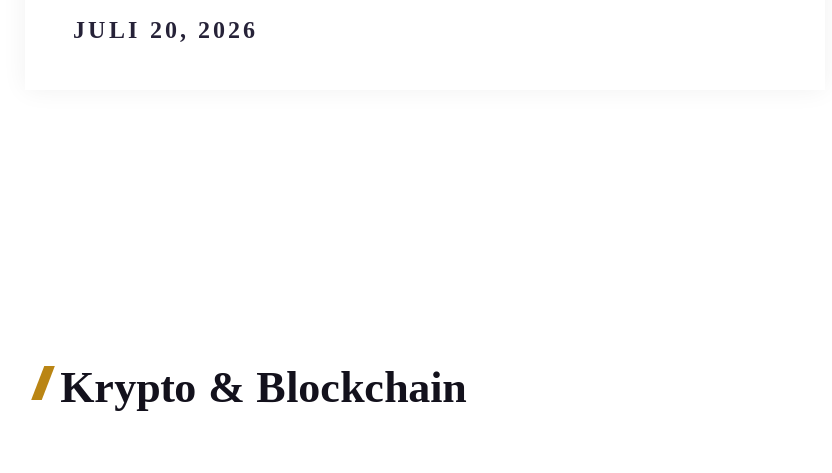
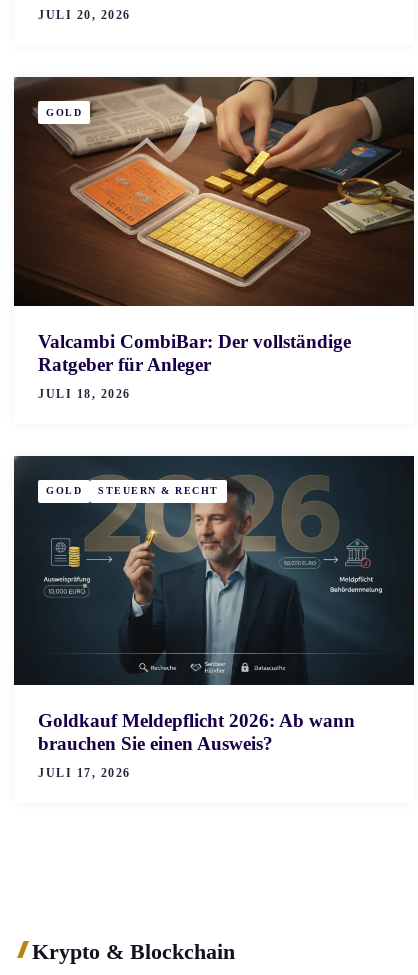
none -> [13,76,415,307] [image] | GOLD
none -> [13,455,415,686] [image] | GOLD | STEUERN & RECHT
none -> [38,331,351,401] Valcambi CombiBar: Der vollständige | Ratgeber für Anleger | JULI 18, 2026
none -> [38,709,355,779] Goldkauf Meldepflicht 2026: Ab wann | brauchen Sie einen Ausweis? | JULI 17, 2026

